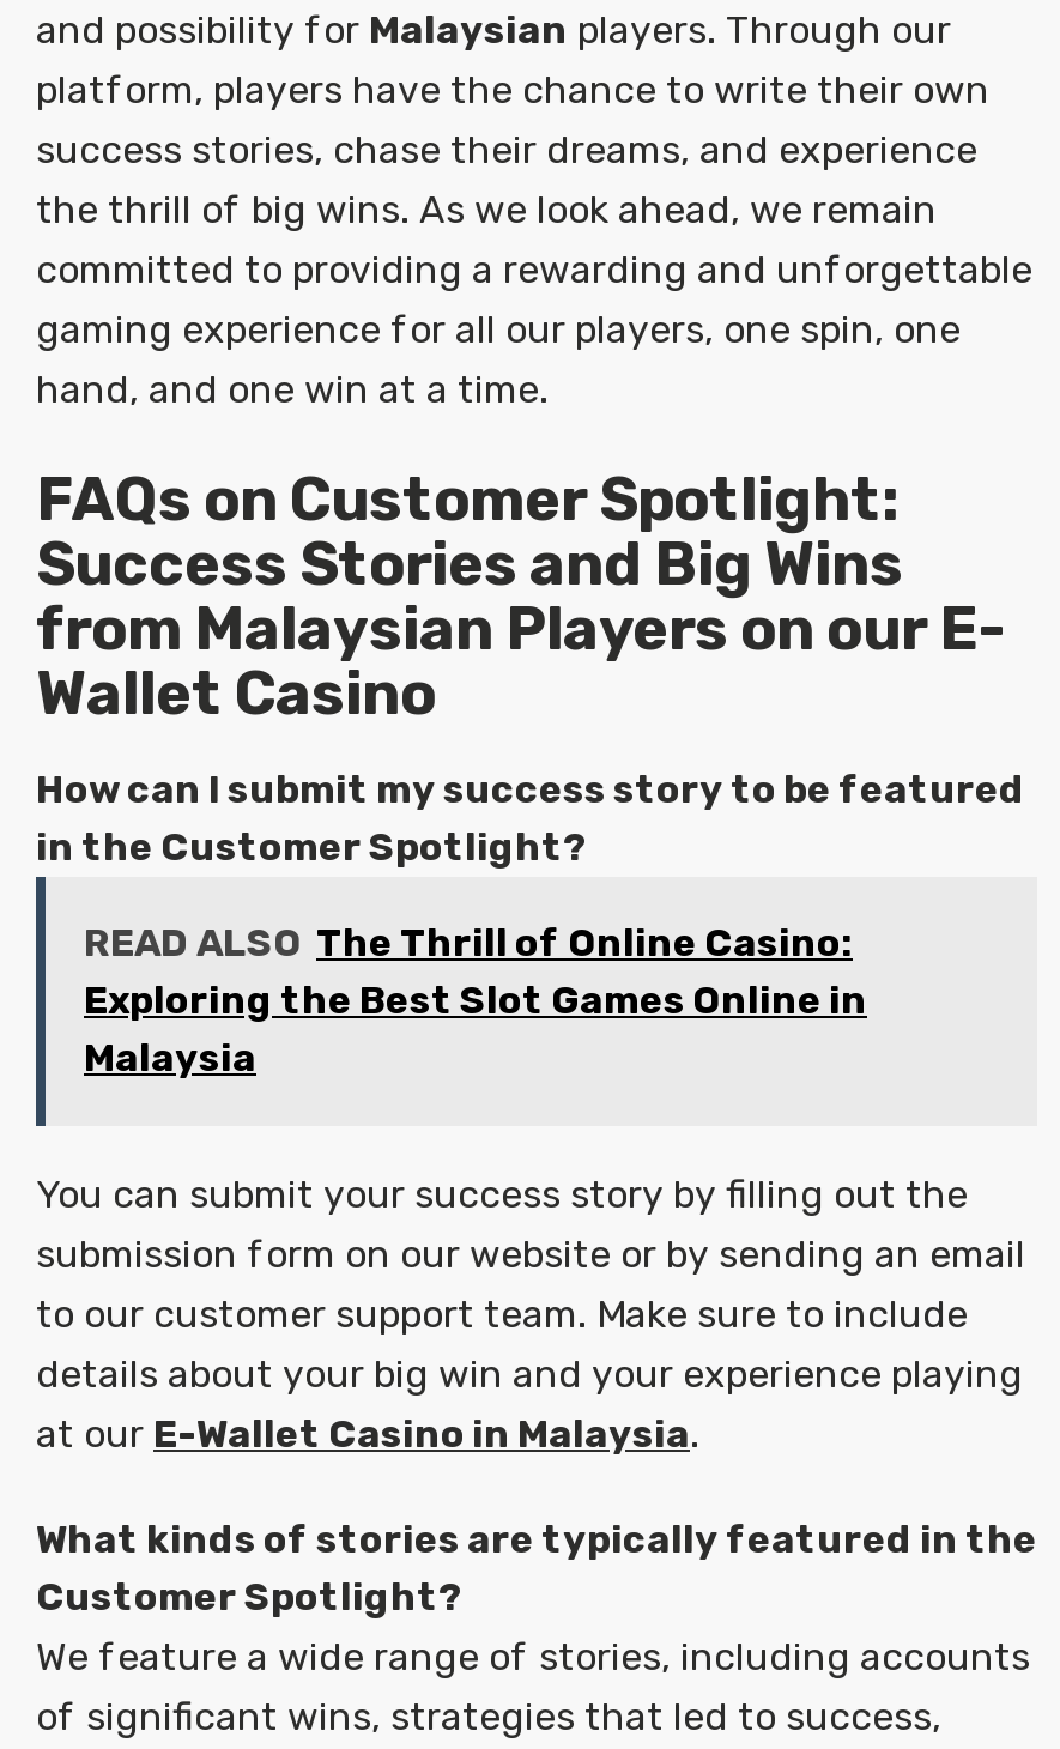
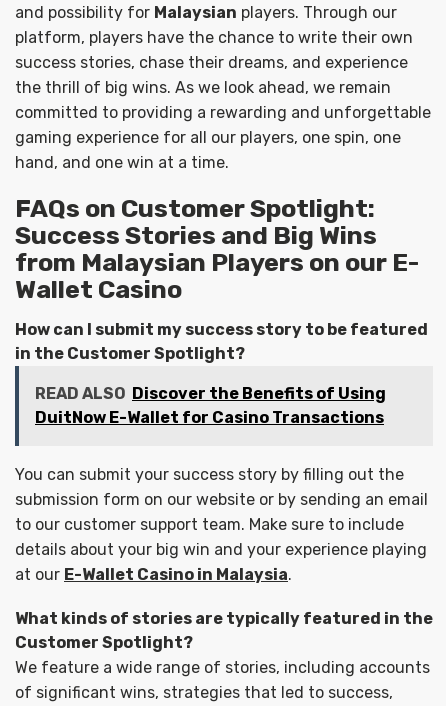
[84,920,867,1081] READ ALSO The Thrill of Online Casino: | Exploring the Best Slot Games Online in | Malaysia -> [35,384,386,427] READ ALSO Discover the Benefits of Using | DuitNow E-Wallet for Casino Transactions

